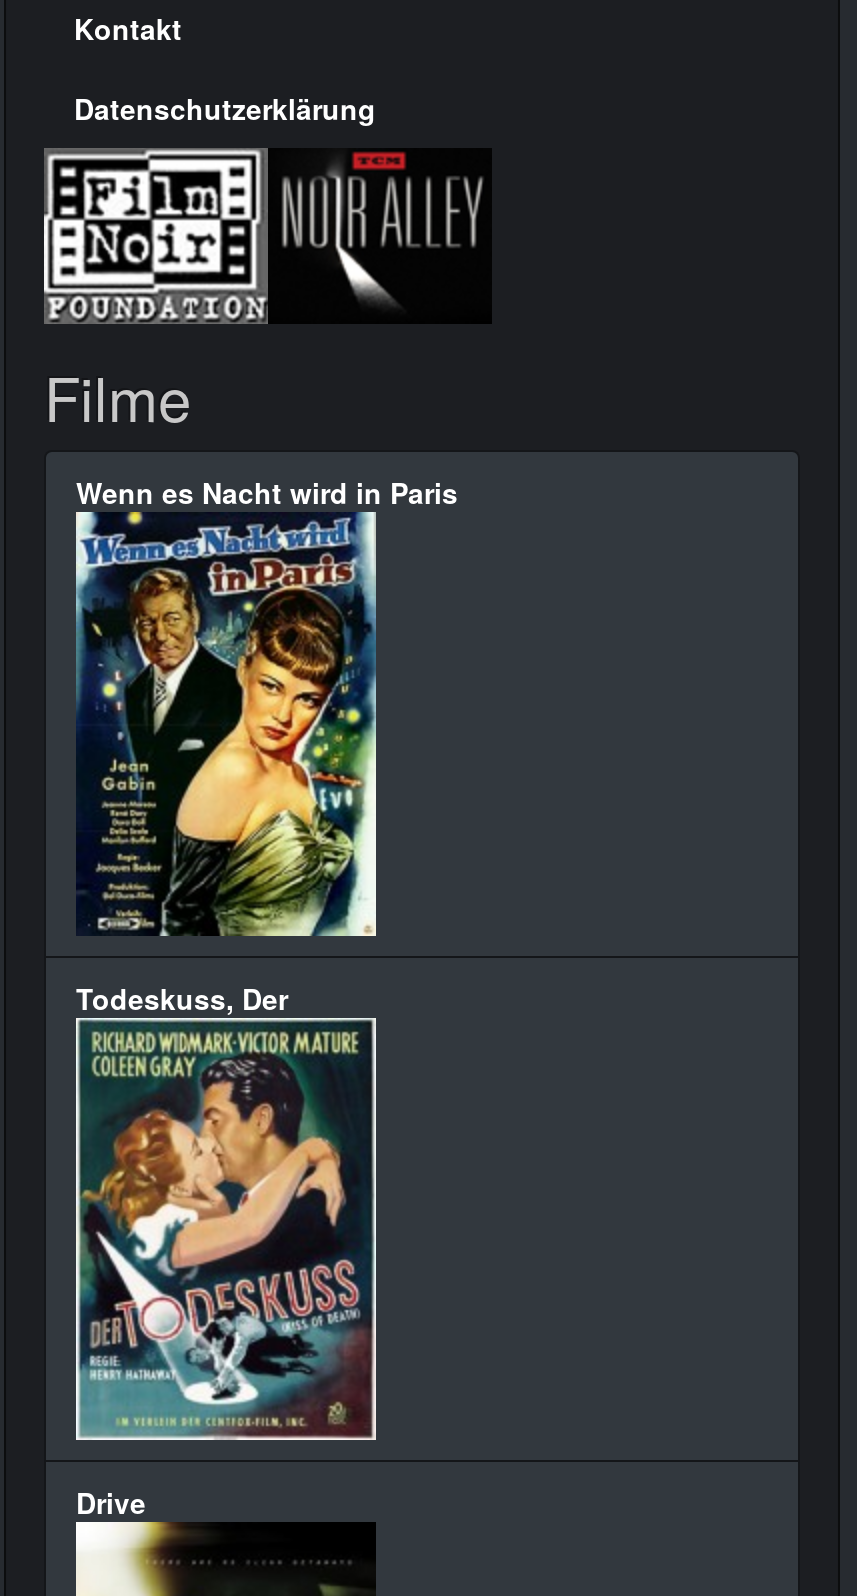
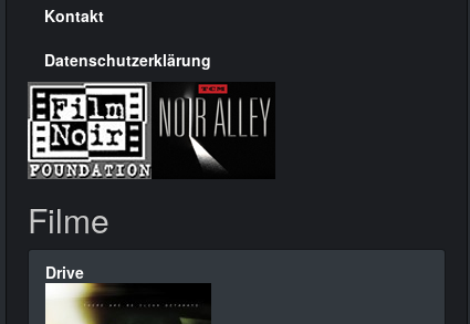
[76,472,458,512] Wenn es Nacht wird in Paris -> none
[74,528,378,1018] [image] | Todeskuss, Der -> none
[76,1012,378,1446] [image] -> none

